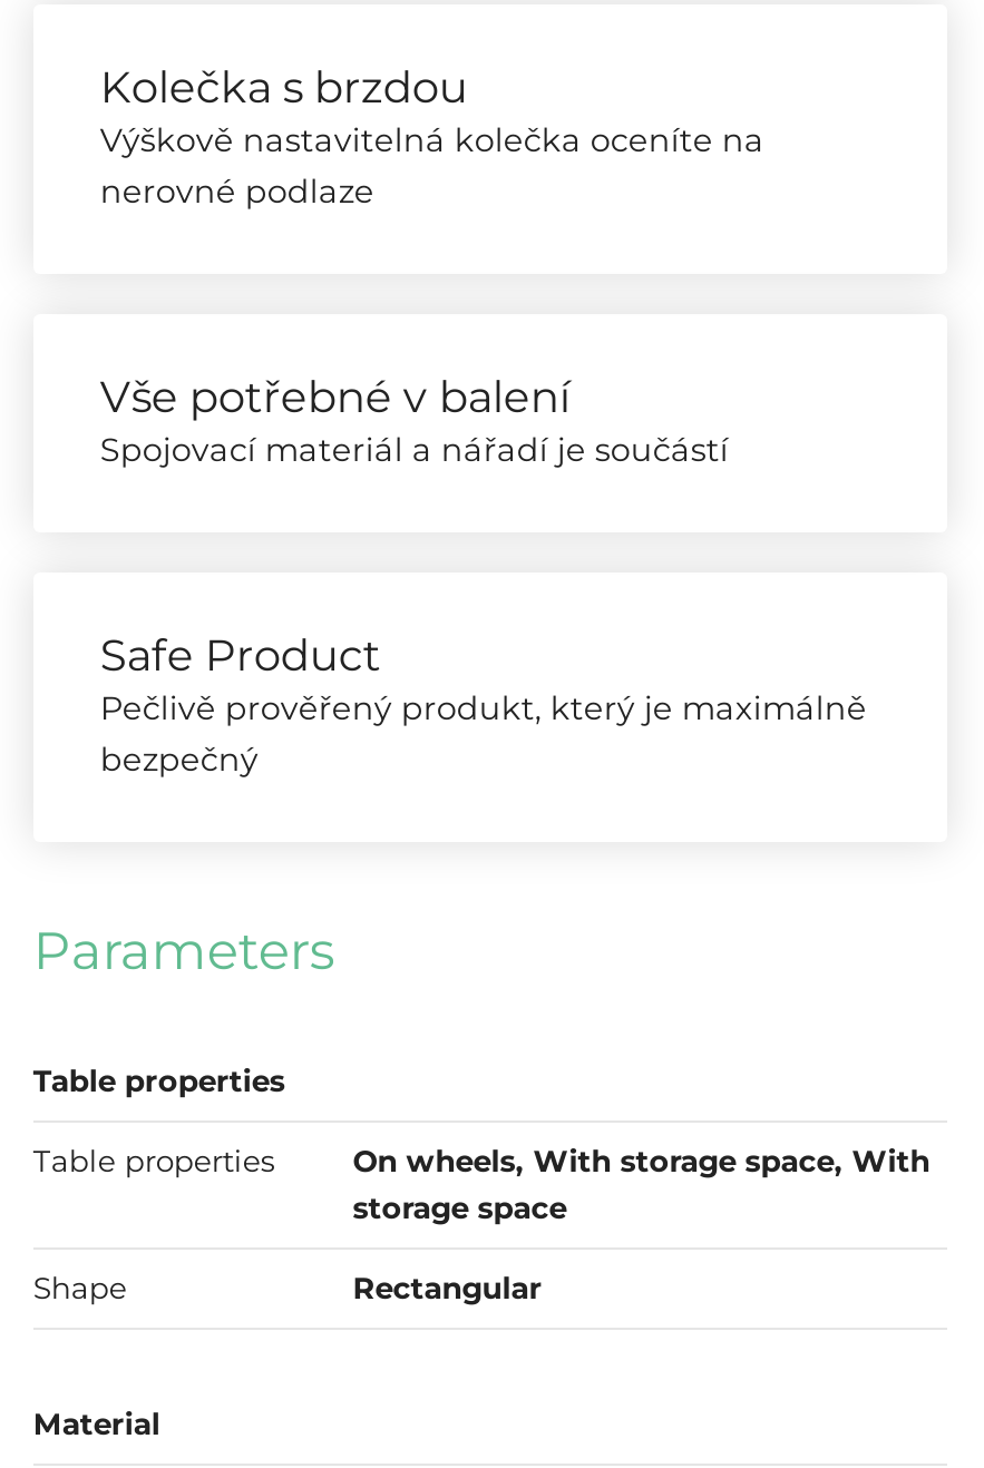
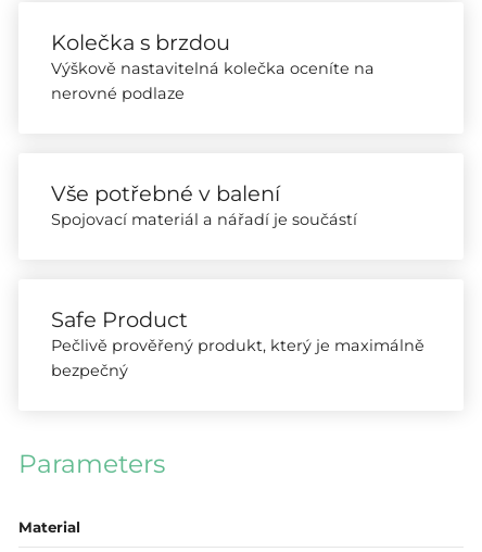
[33,1061,930,1304] Table properties | Table properties | On wheels, With storage space, With | storage space | Shape | Rectangular -> none

